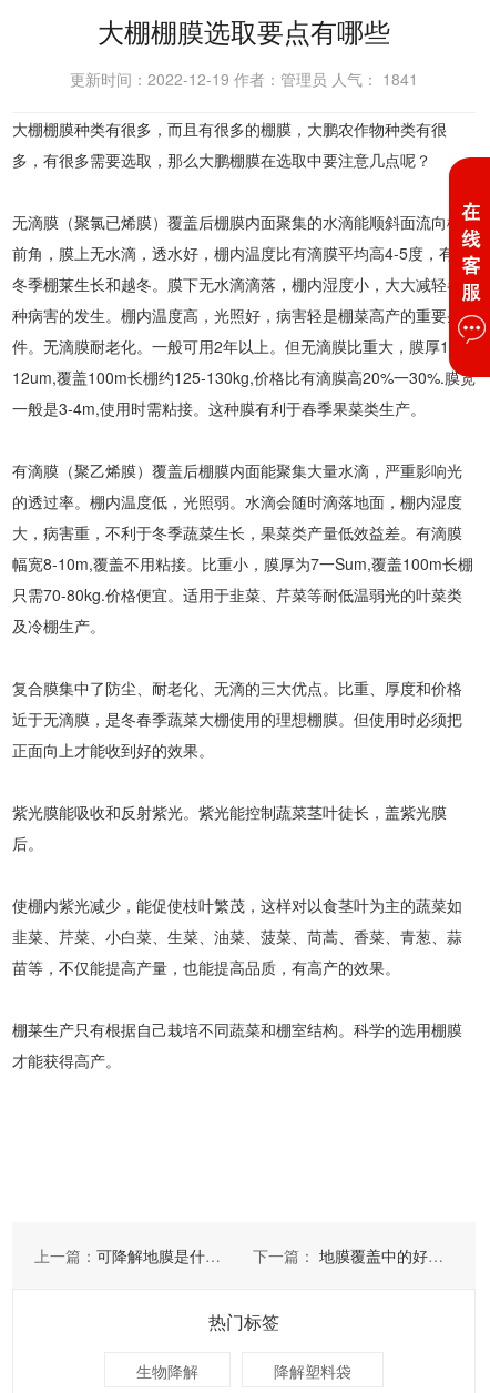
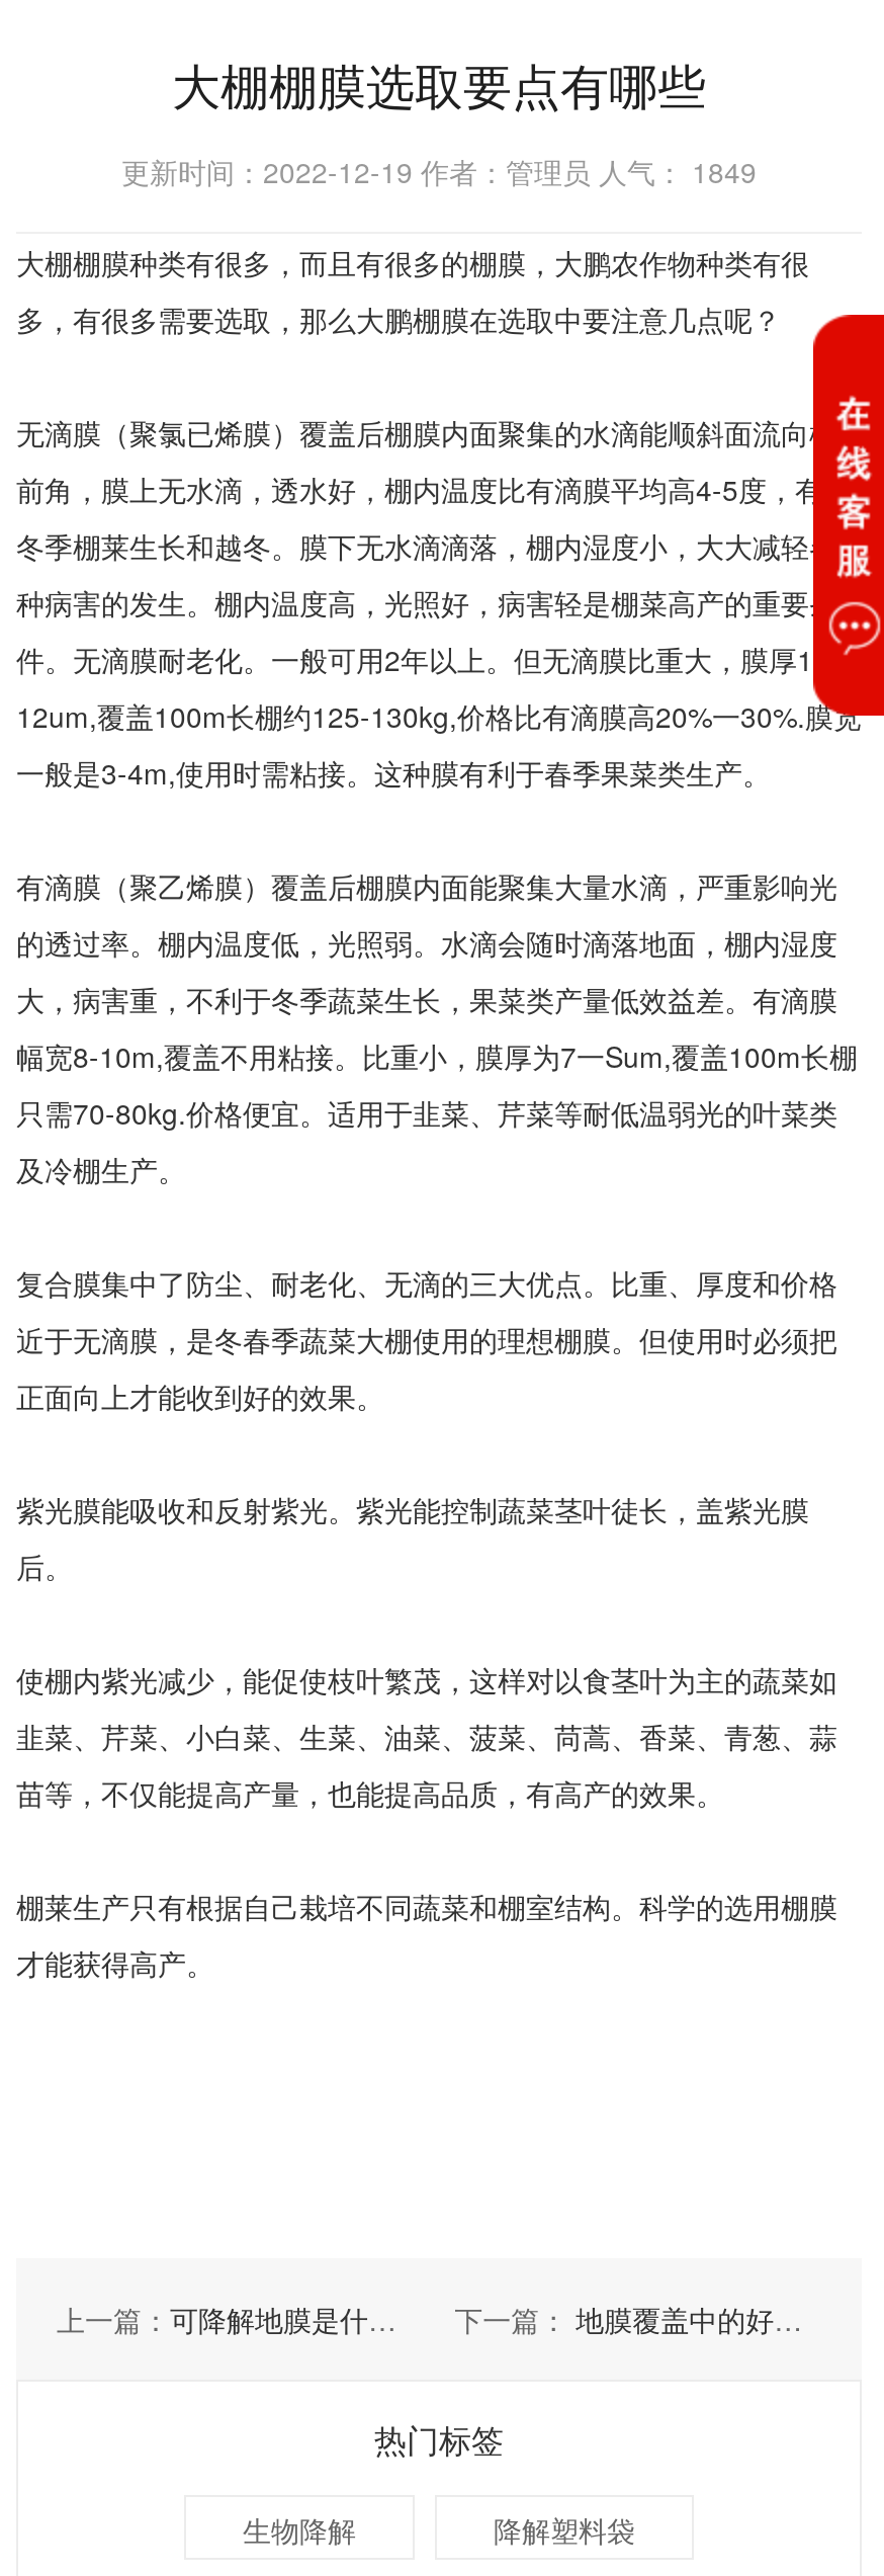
[70,68,418,90] 更新时间：2022-12-19 作者：管理员 人气：1841 -> [121,151,757,191] 更新时间：2022-12-19 作者：管理员 人气：1849

